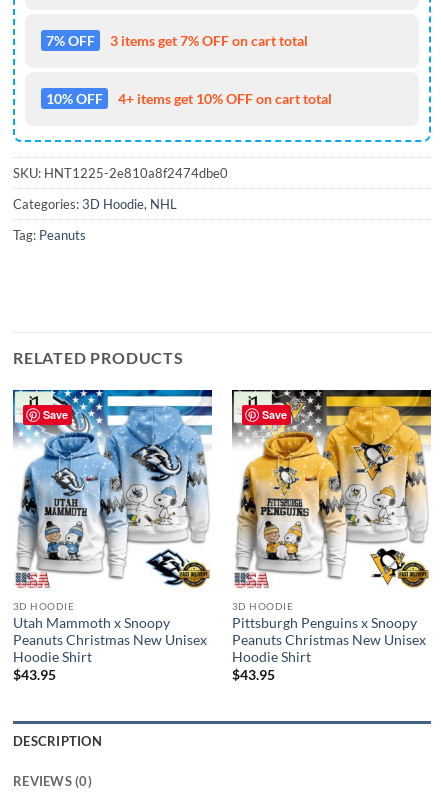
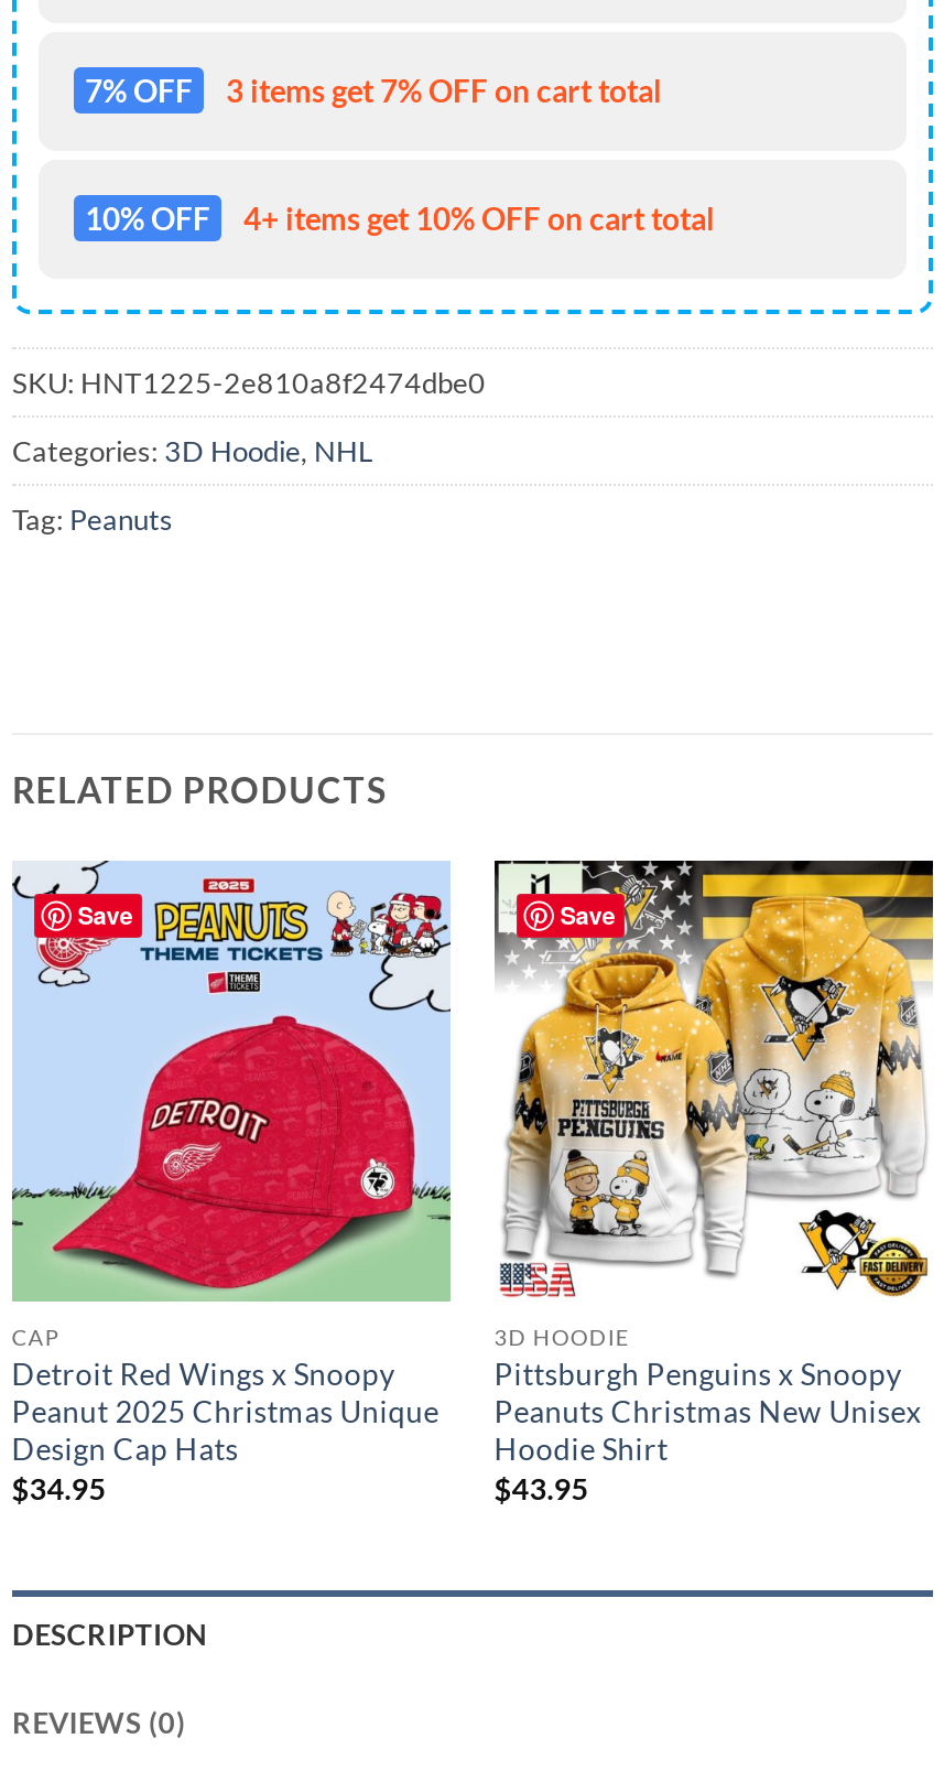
[12,389,213,683] [image] | 3D HOODIE | Utah Mammoth x Snoopy | Peanuts Christmas New Unisex | Hoodie Shirt | $43.95 -> [10,861,453,1508] [image] | CAP | Detroit Red Wings x Snoopy | Peanut 2025 Christmas Unique | Design Cap Hats | $34.95

